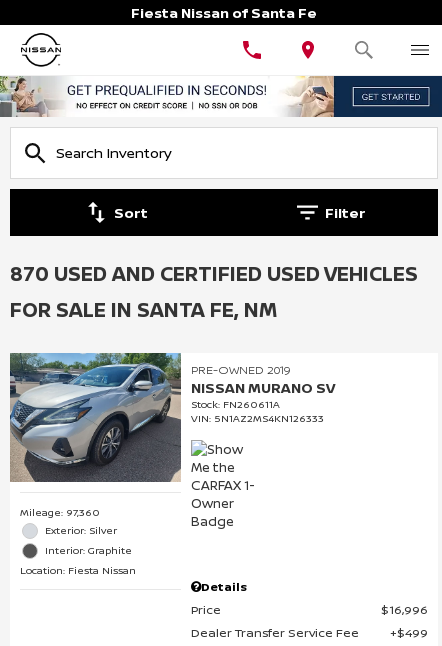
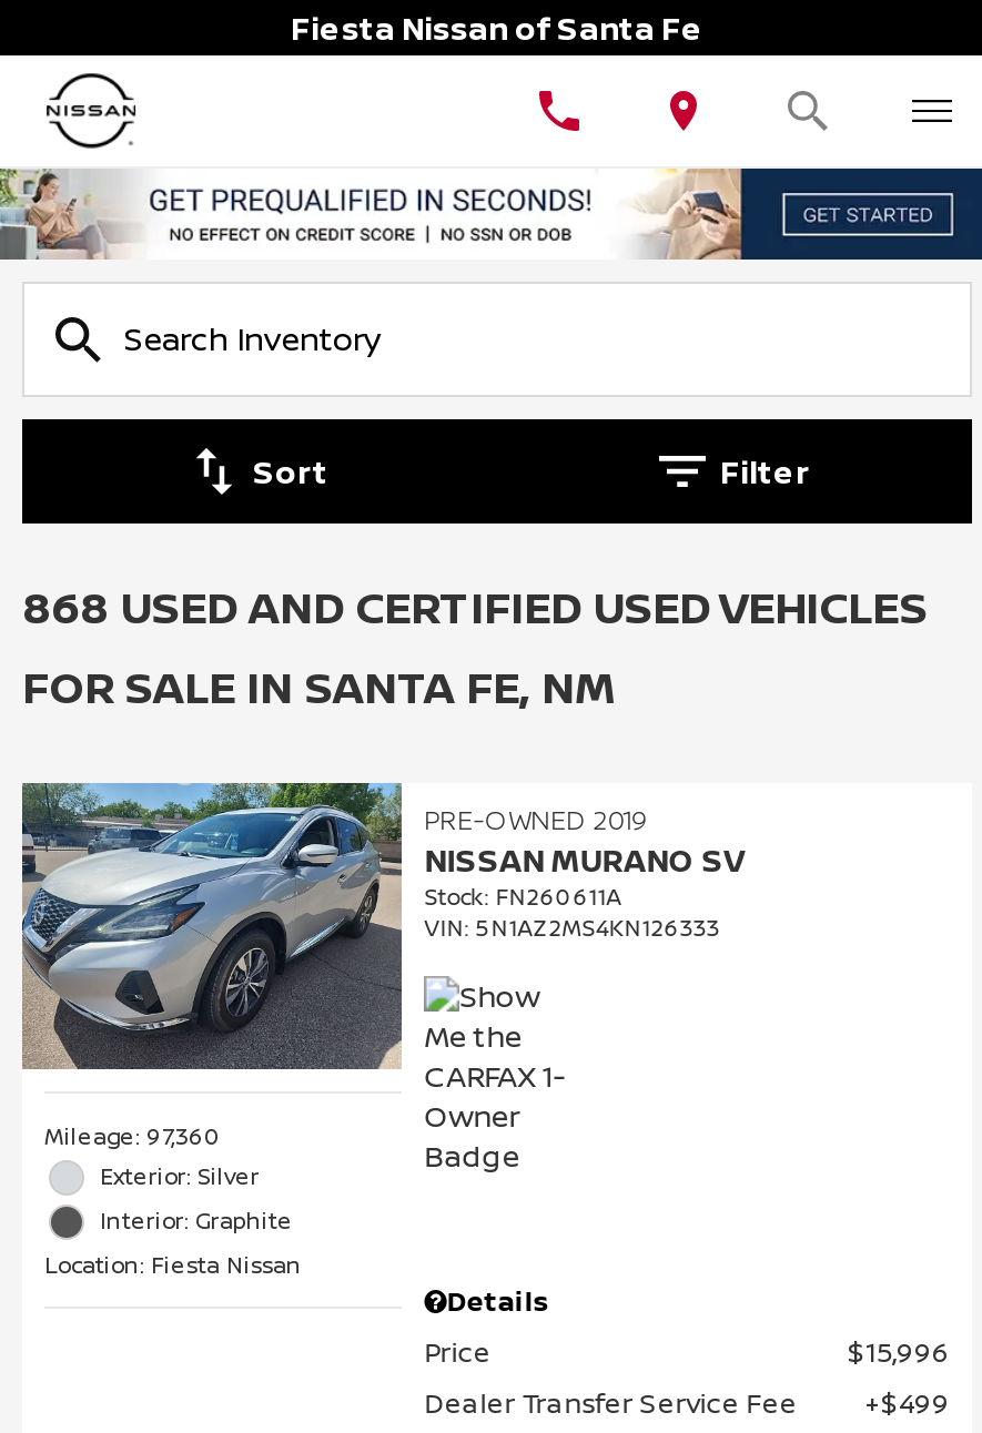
[10,260,418,287] 870 USED AND CERTIFIED USED VEHICLES -> [22,578,928,638] 868 USED AND CERTIFIED USED VEHICLES
[381,601,428,618] $16,996 -> [848,1334,950,1372] $15,996

